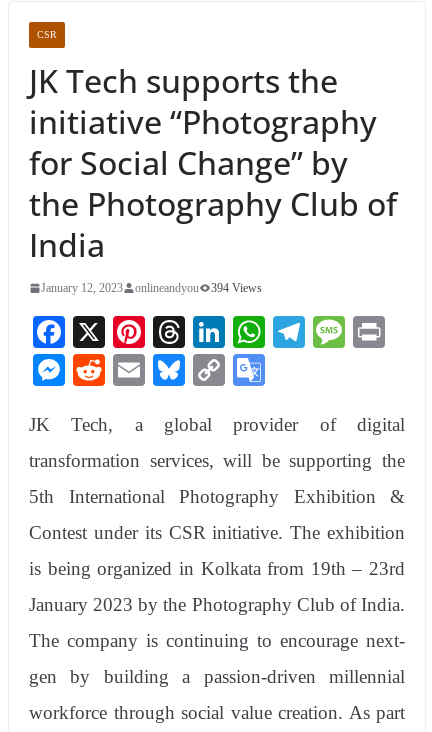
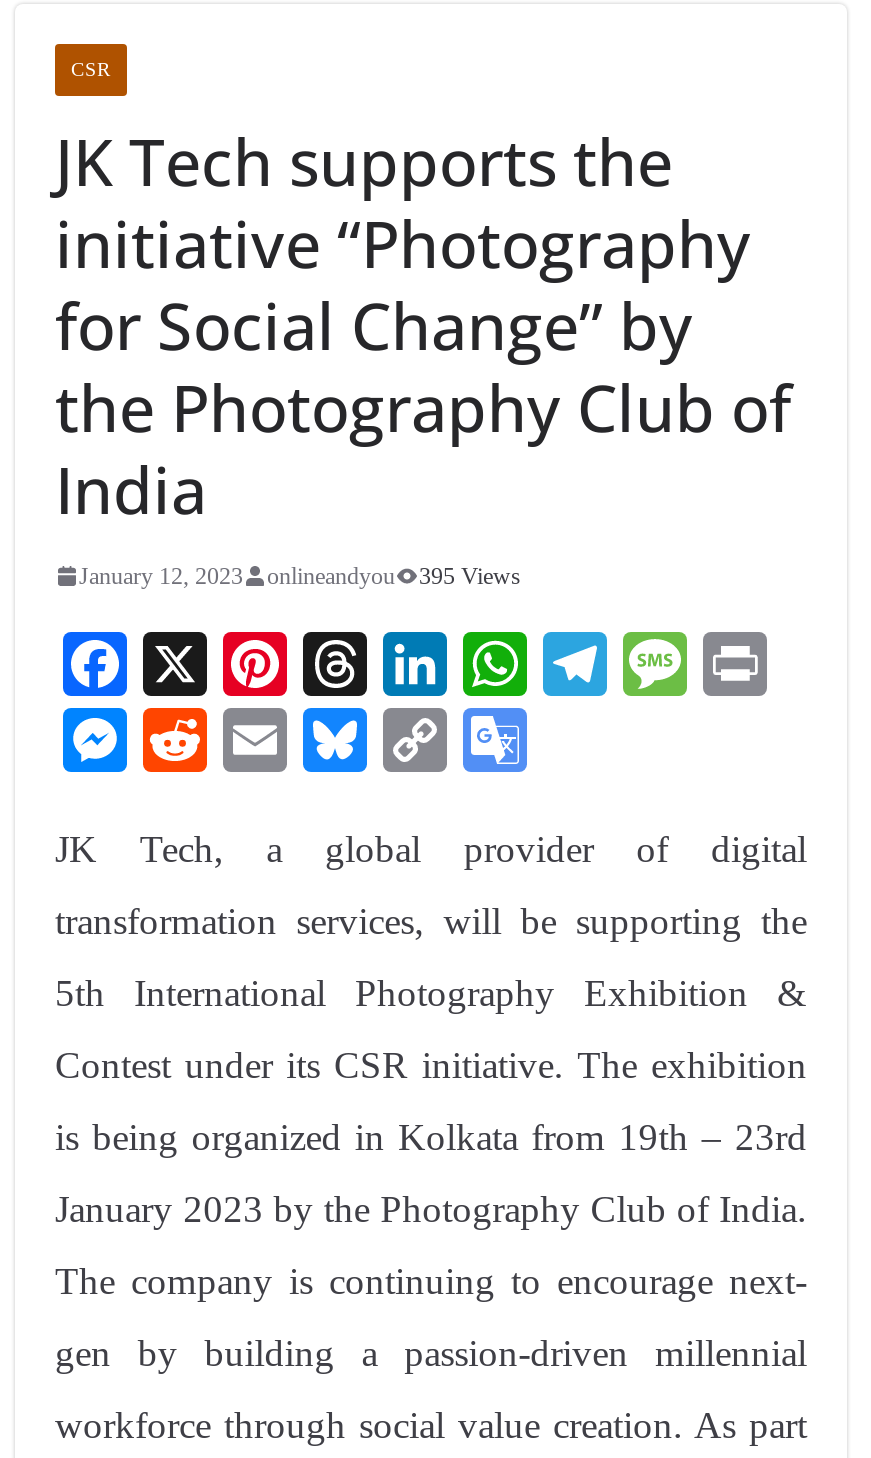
[41,281,262,295] January 12, 2023 onlineandyou 394 Views -> [79,562,521,590] January 12, 2023 onlineandyou 395 Views

